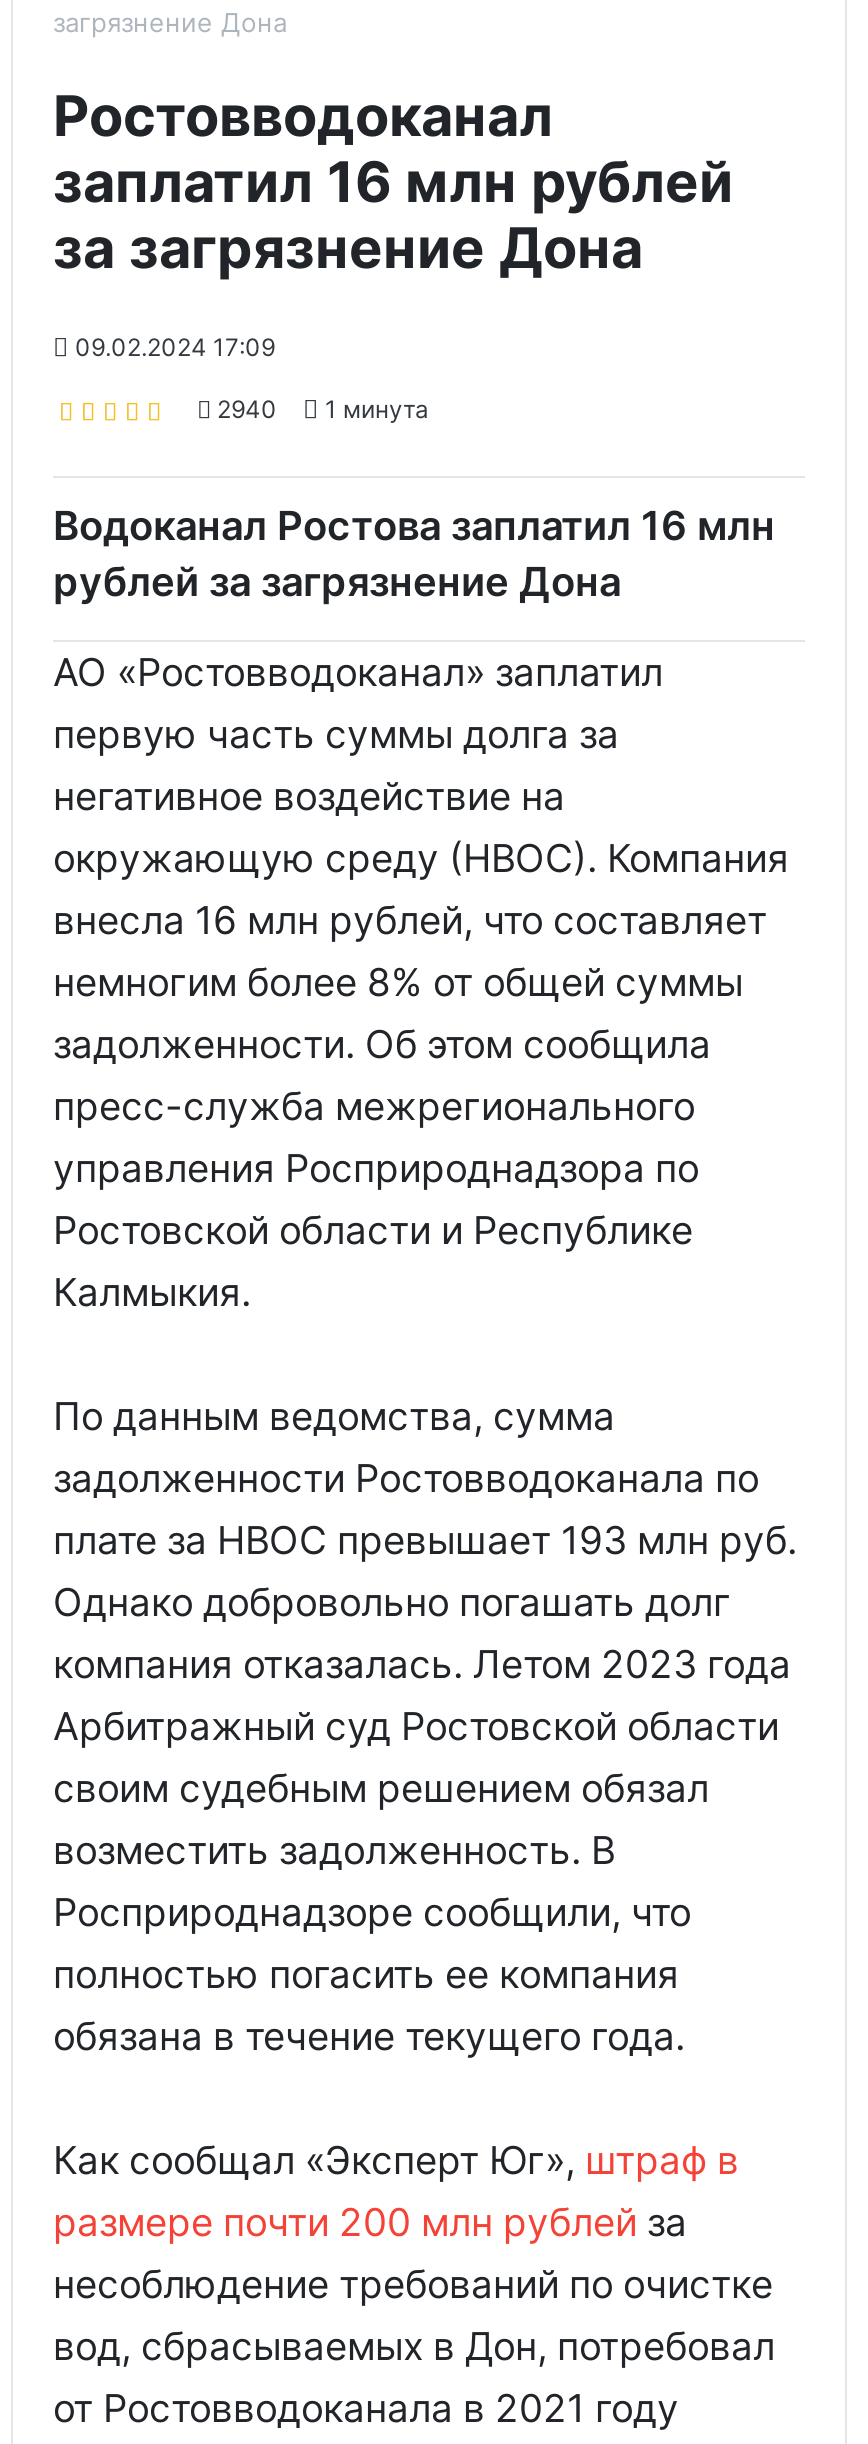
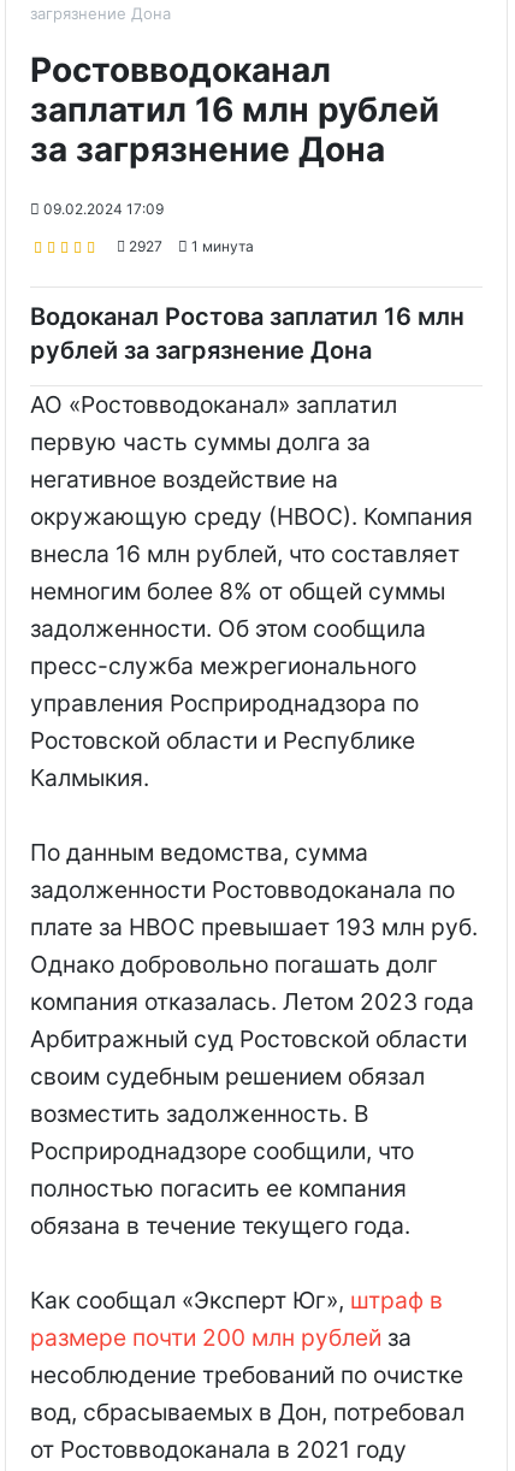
[211,395,277,425] 2940 -> [125,238,162,256] 2927

